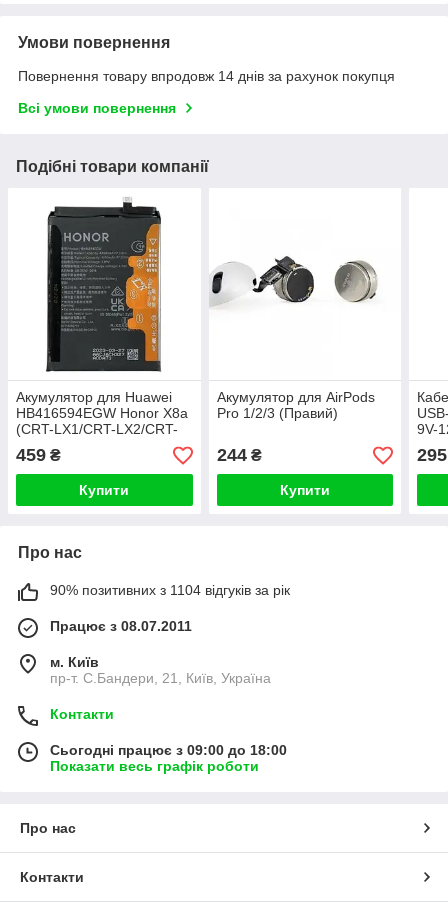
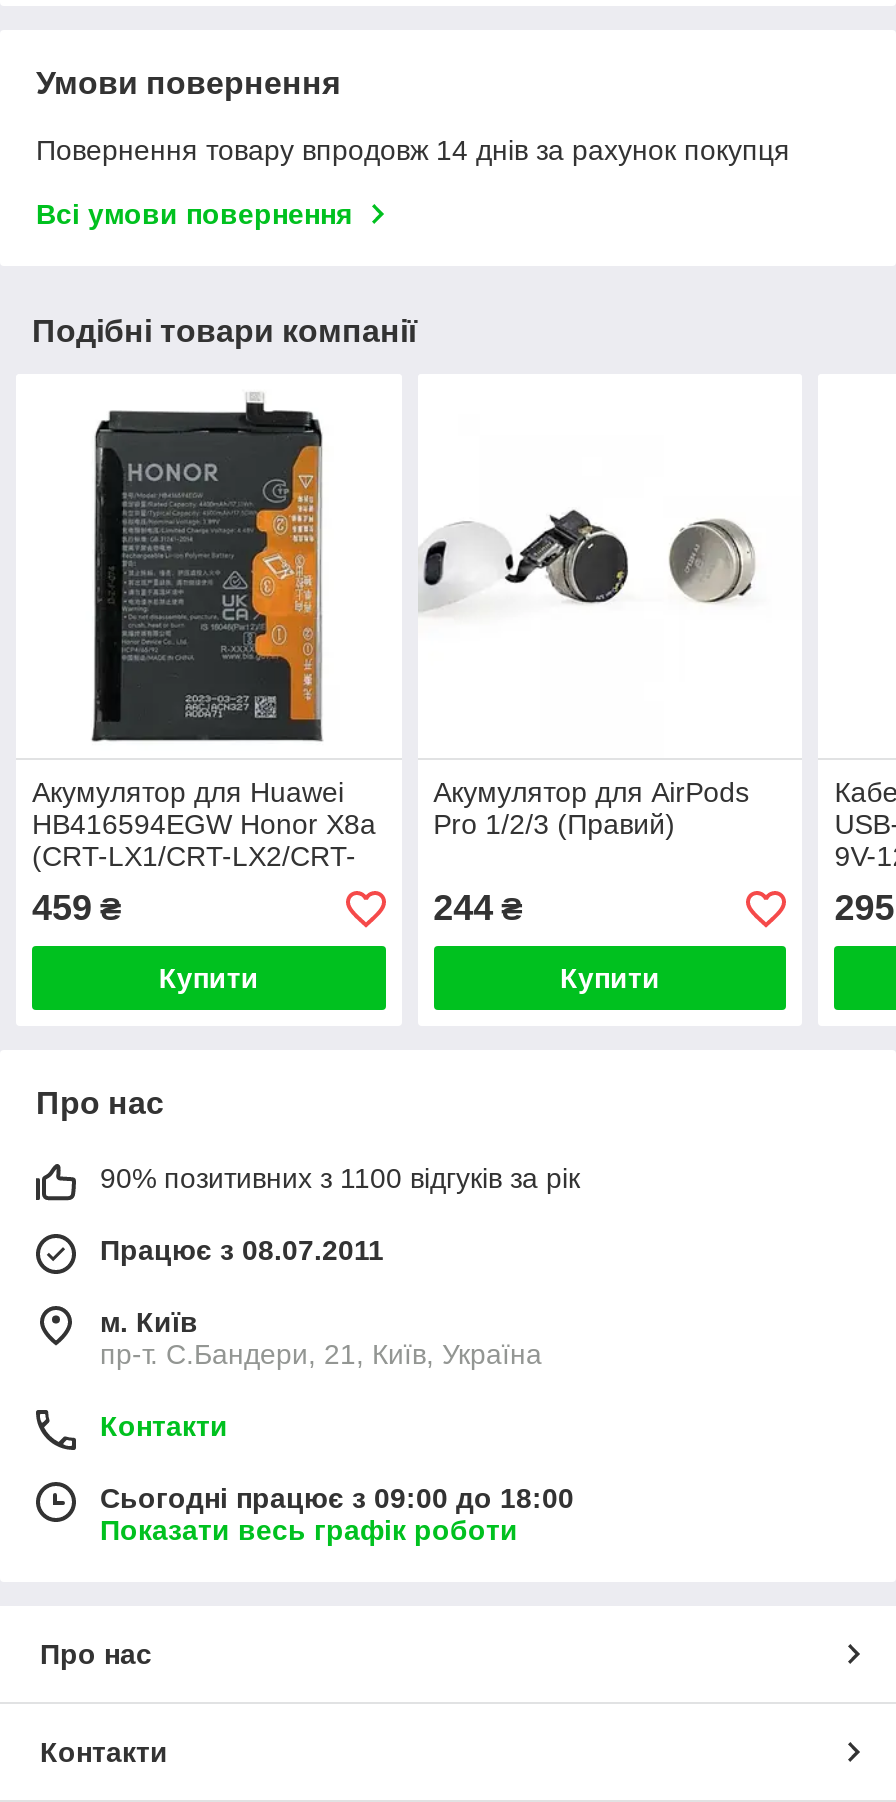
[50,582,290,598] 90% позитивних з 1104 відгуків за рік -> [100,1163,580,1195] 90% позитивних з 1100 відгуків за рік

